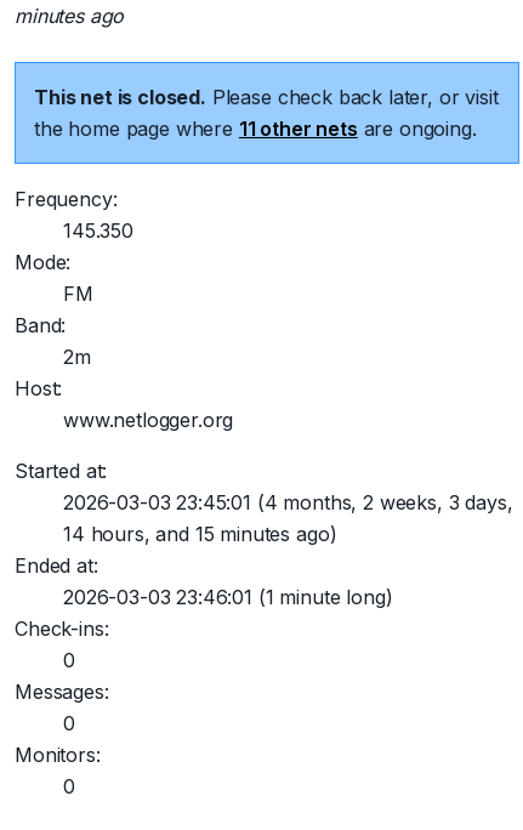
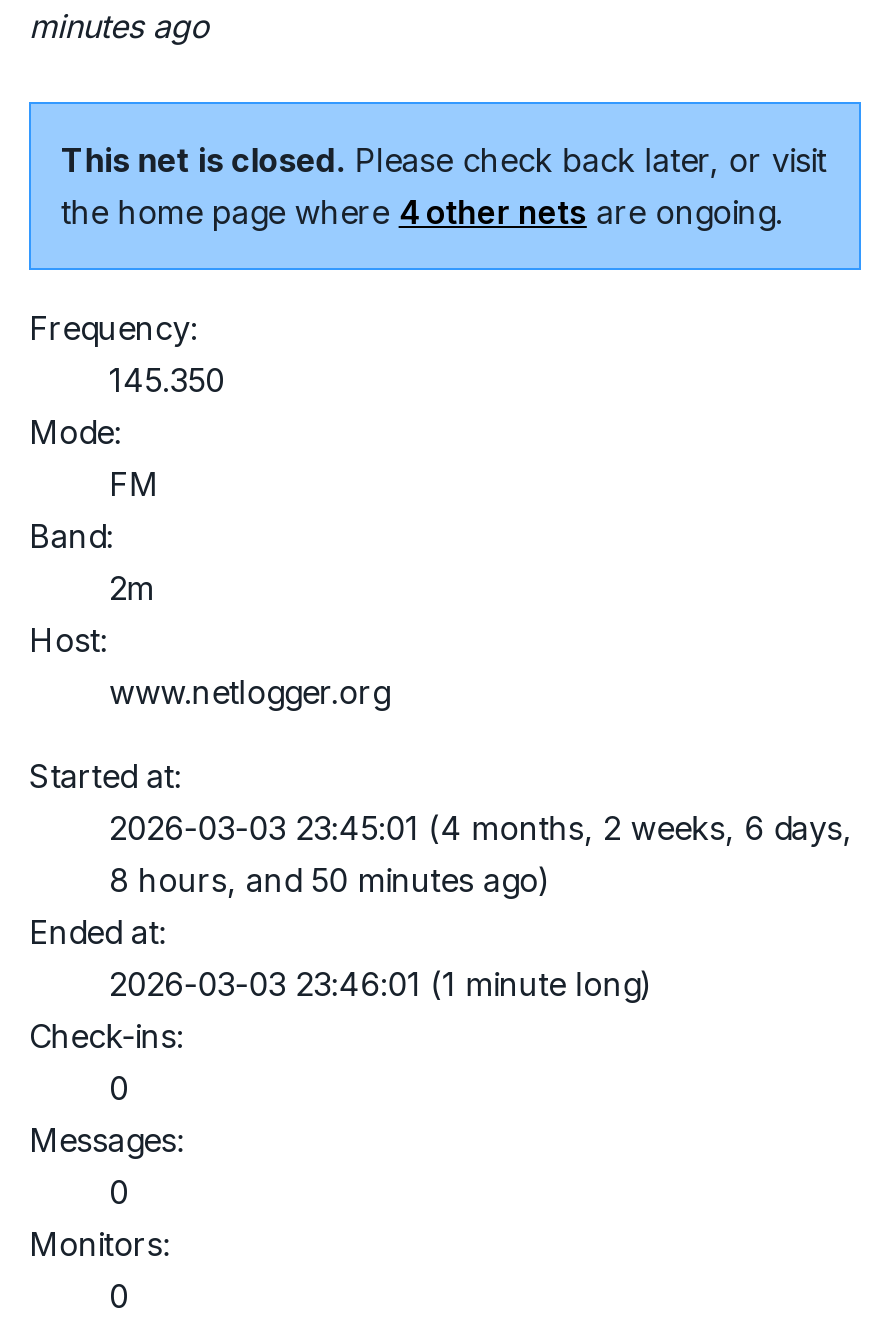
[34,116,477,141] the home page where 11 other nets are ongoing. -> [61,192,783,232] the home page where 4 other nets are ongoing.
[63,490,513,515] 2026-03-03 23:45:01 (4 months, 2 weeks, 3 days, -> [109,808,852,848] 2026-03-03 23:45:01 (4 months, 2 weeks, 6 days,
[63,522,337,546] 14 hours, and 15 minutes ago) -> [109,860,550,900] 8 hours, and 50 minutes ago)

